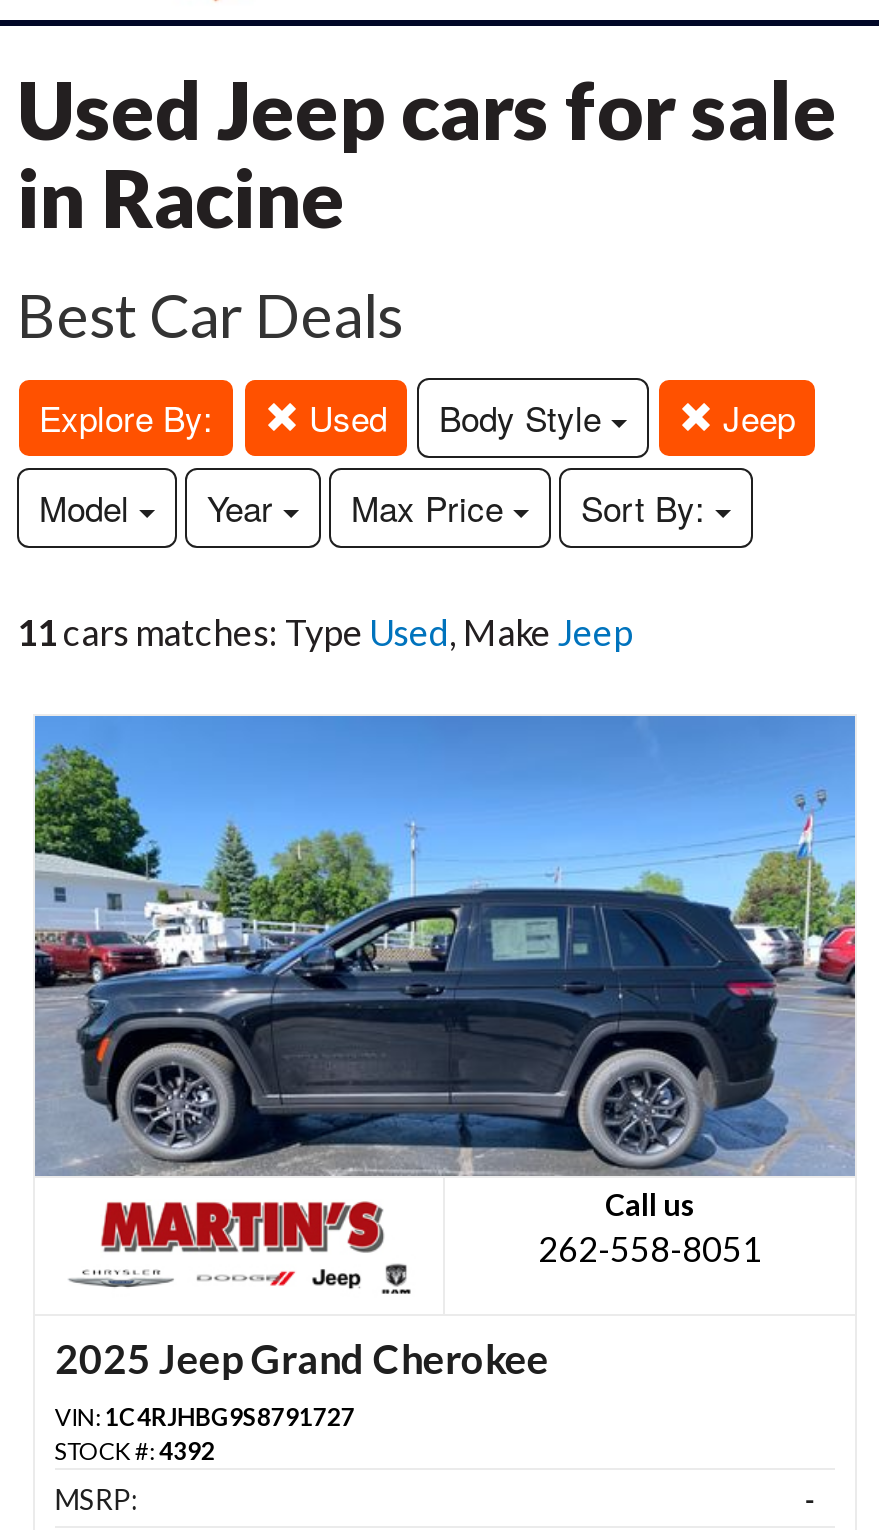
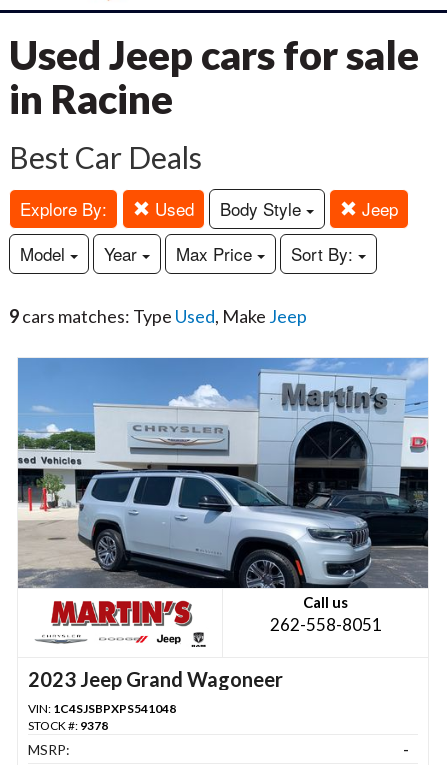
[17,610,633,654] 11 cars matches: Type Used, Make Jeep -> [9,305,307,327] 9 cars matches: Type Used, Make Jeep
[33,716,857,1176] [image] -> [17,358,429,589] [image]
[55,1334,549,1382] 2025 Jeep Grand Cherokee -> [28,667,283,691] 2023 Jeep Grand Wagoneer
[55,1402,355,1432] VIN: 1C4RJHBG9S8791727 -> [28,701,176,716] VIN: 1C4SJSBPXPS541048
[55,1436,215,1466] STOCK #:4392 -> [28,718,108,733] STOCK #:9378

